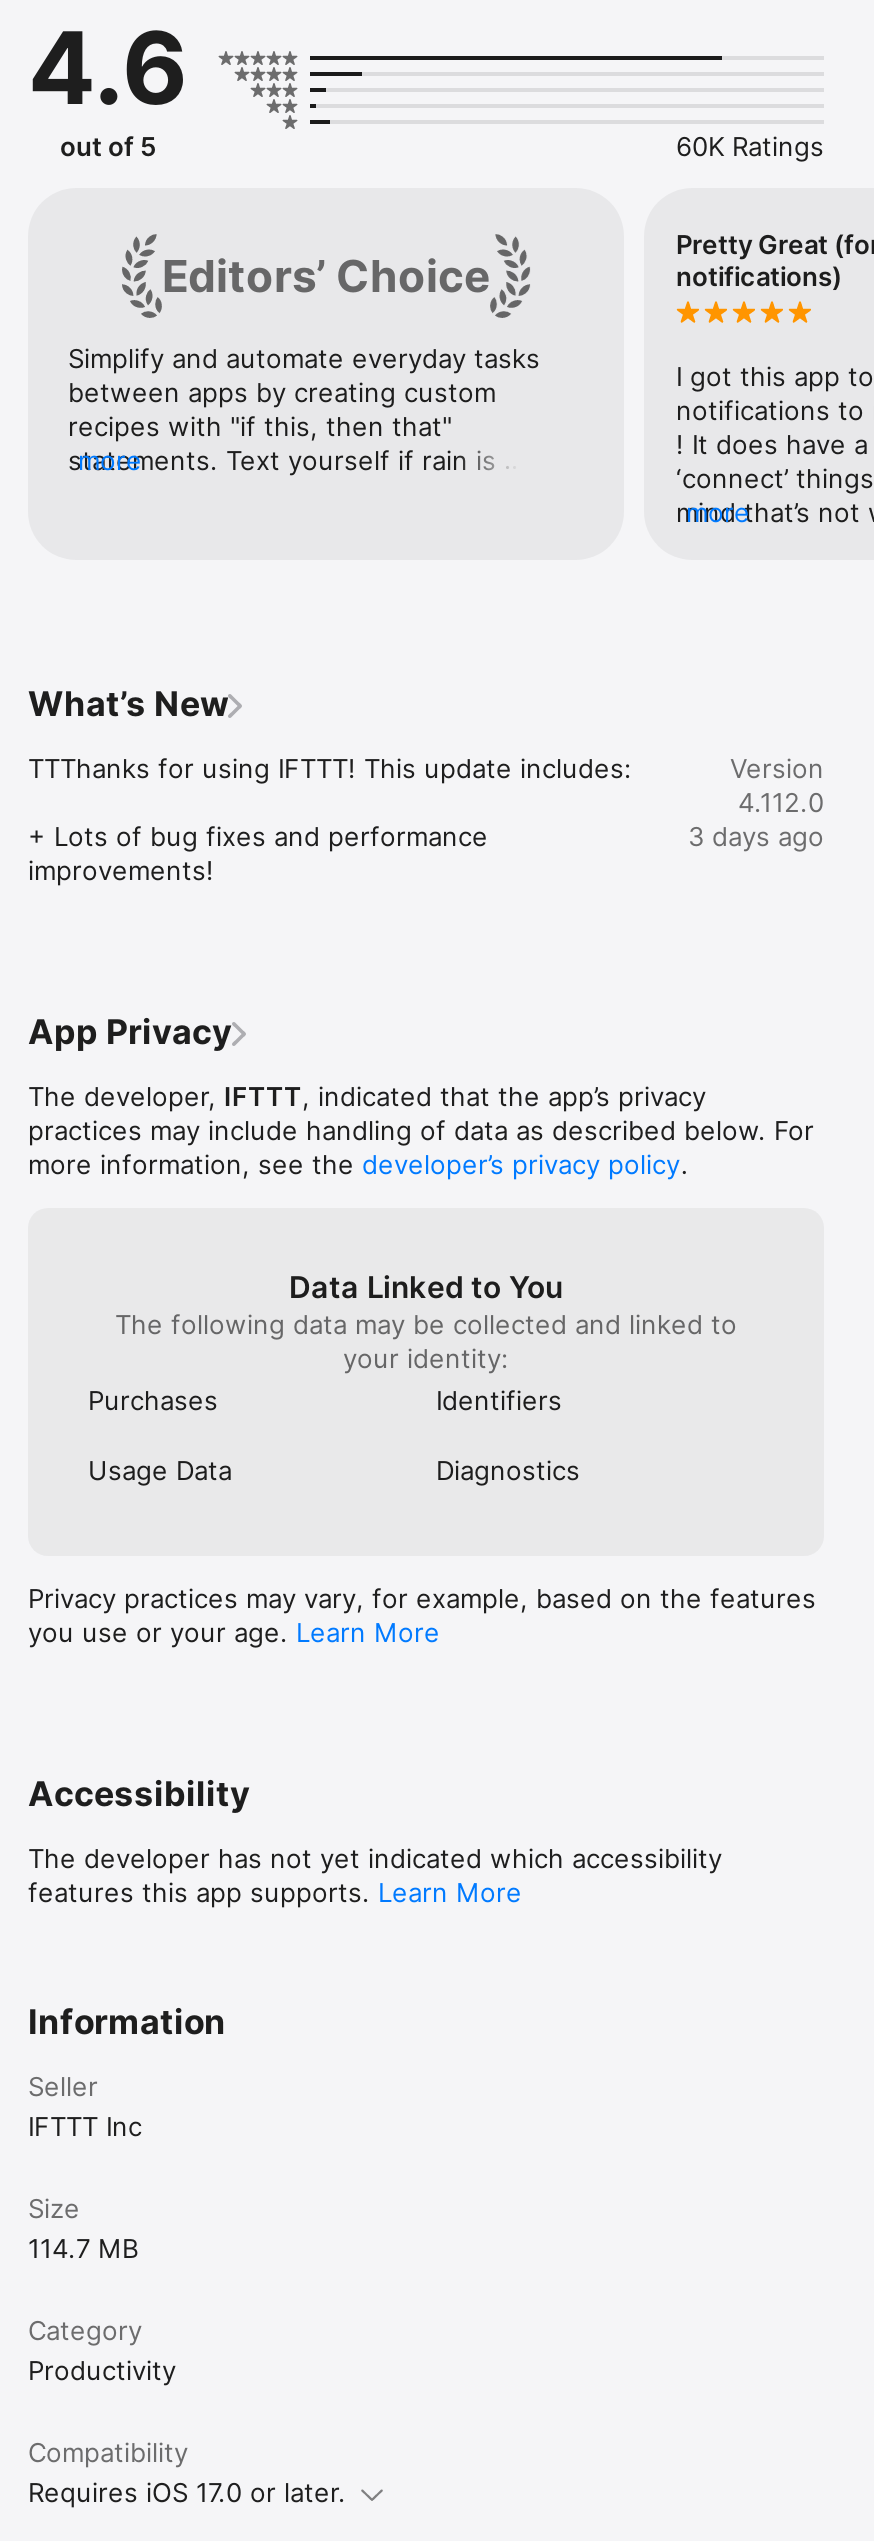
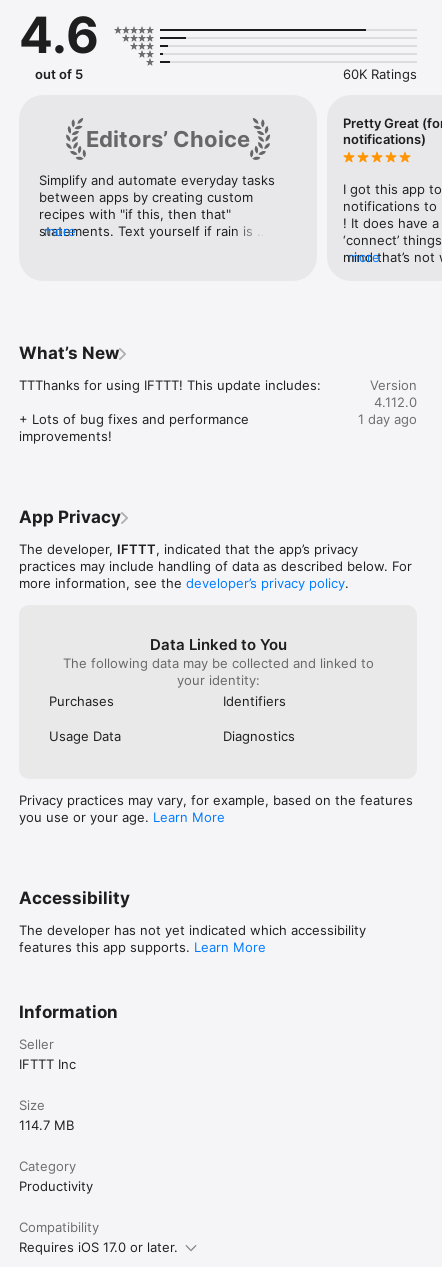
[688,820,824,852] 3 days ago -> [358,411,417,427] 1 day ago

